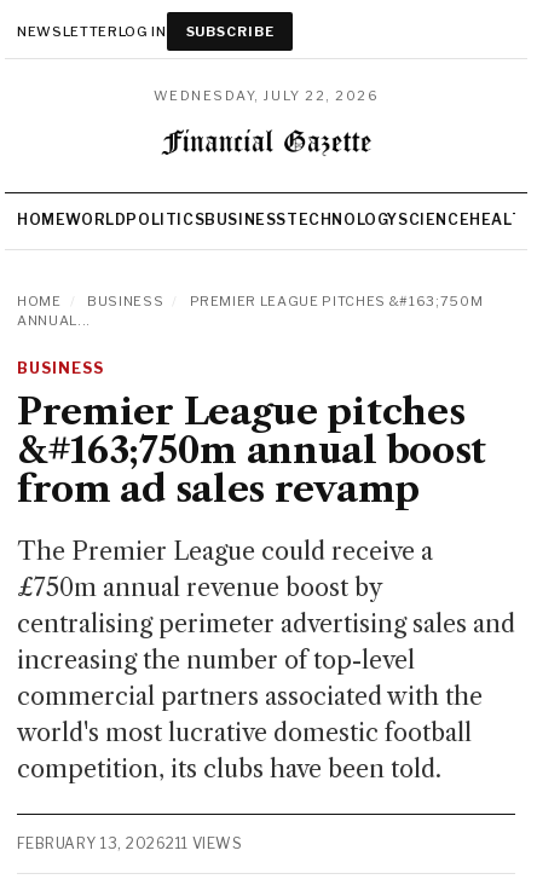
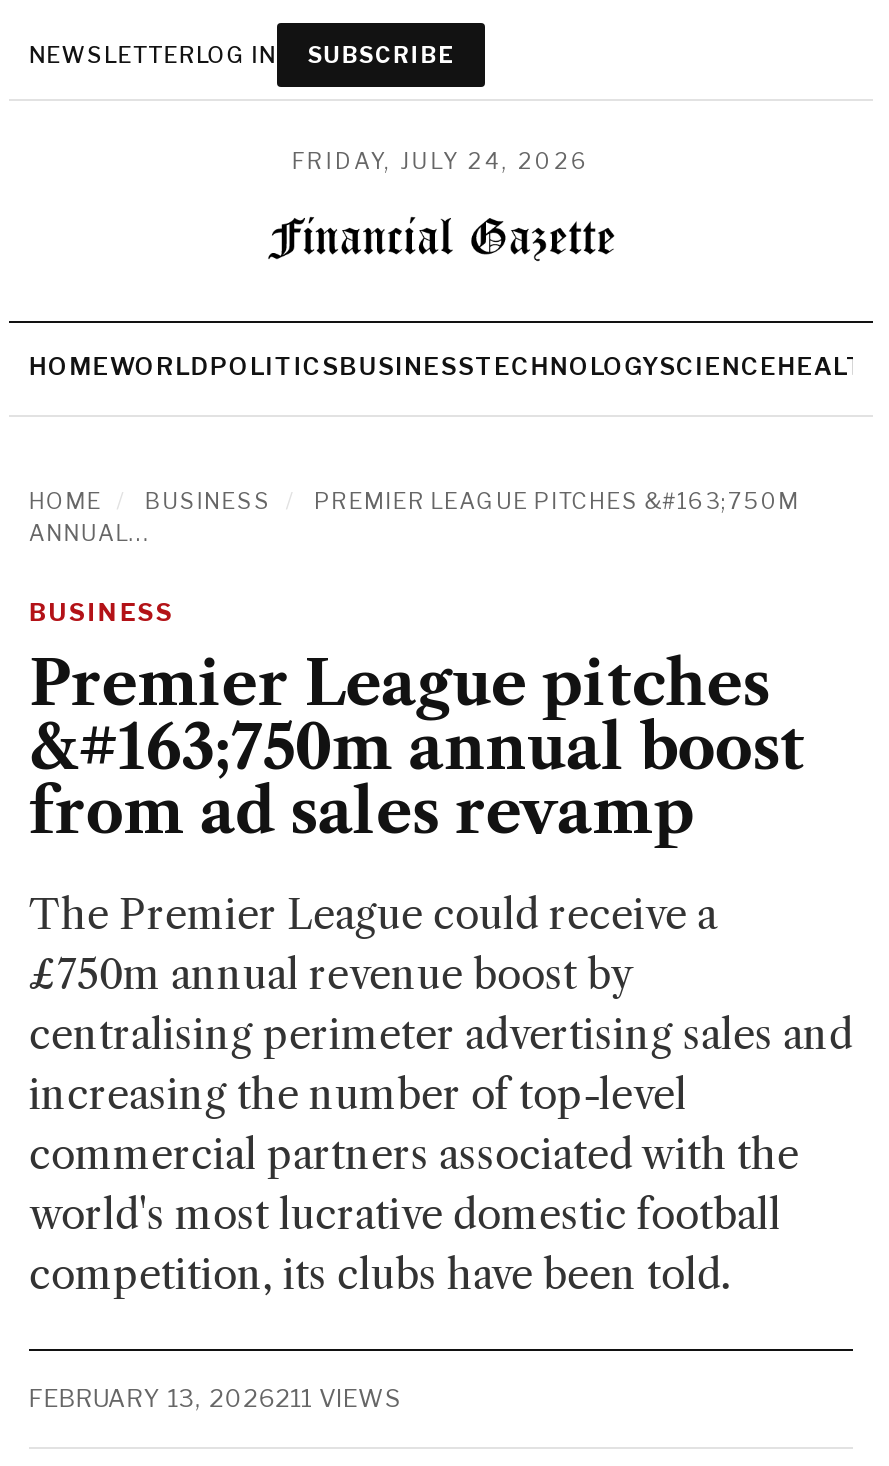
[153,87,379,104] WEDNESDAY, JULY 22, 2026 -> [292,147,590,175] FRIDAY, JULY 24, 2026

